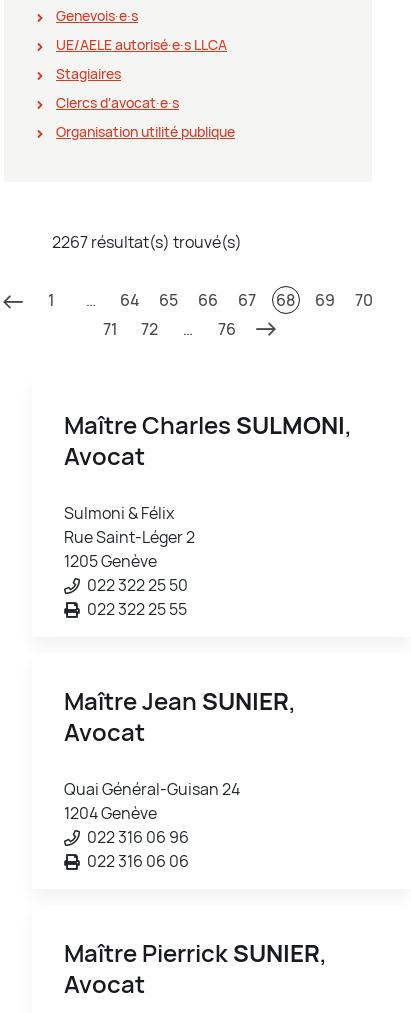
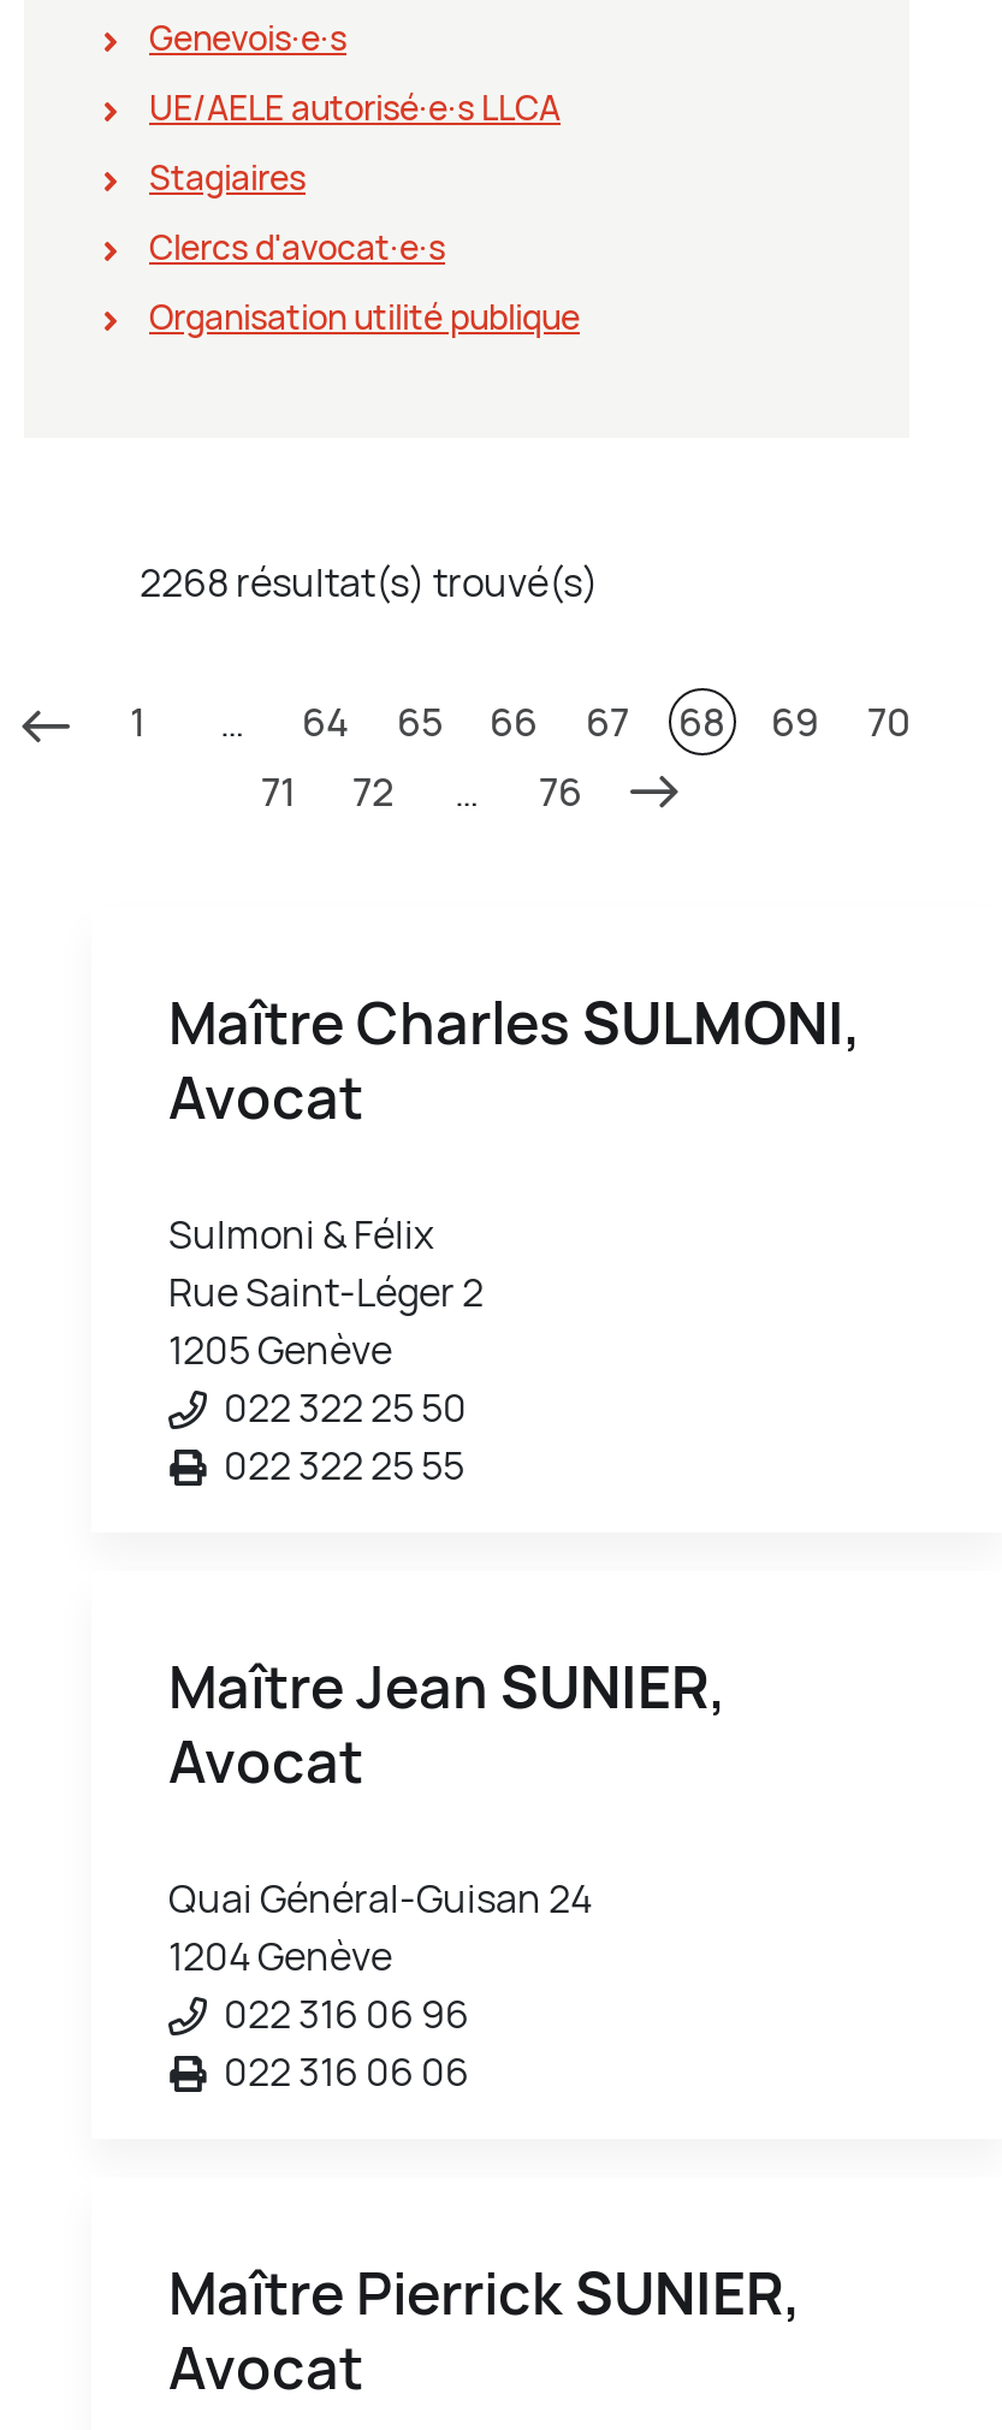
[52,231,242,253] 2267 résultat(s) trouvé(s) -> [140,555,599,608] 2268 résultat(s) trouvé(s)

